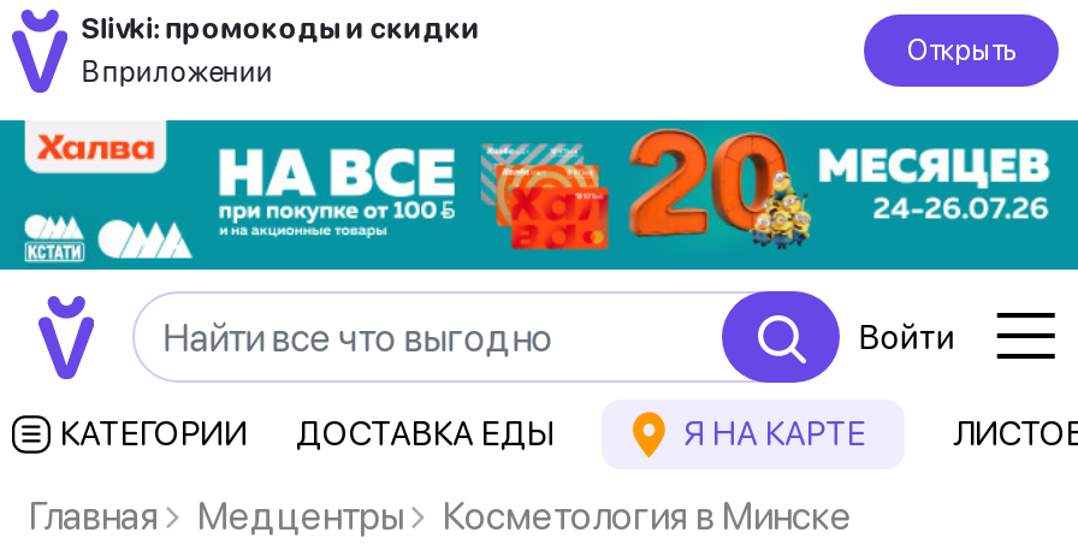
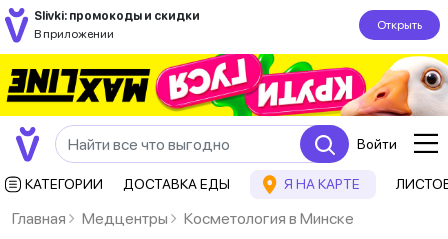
[7,118,1071,272] [image] -> [3,53,445,117] [image]

